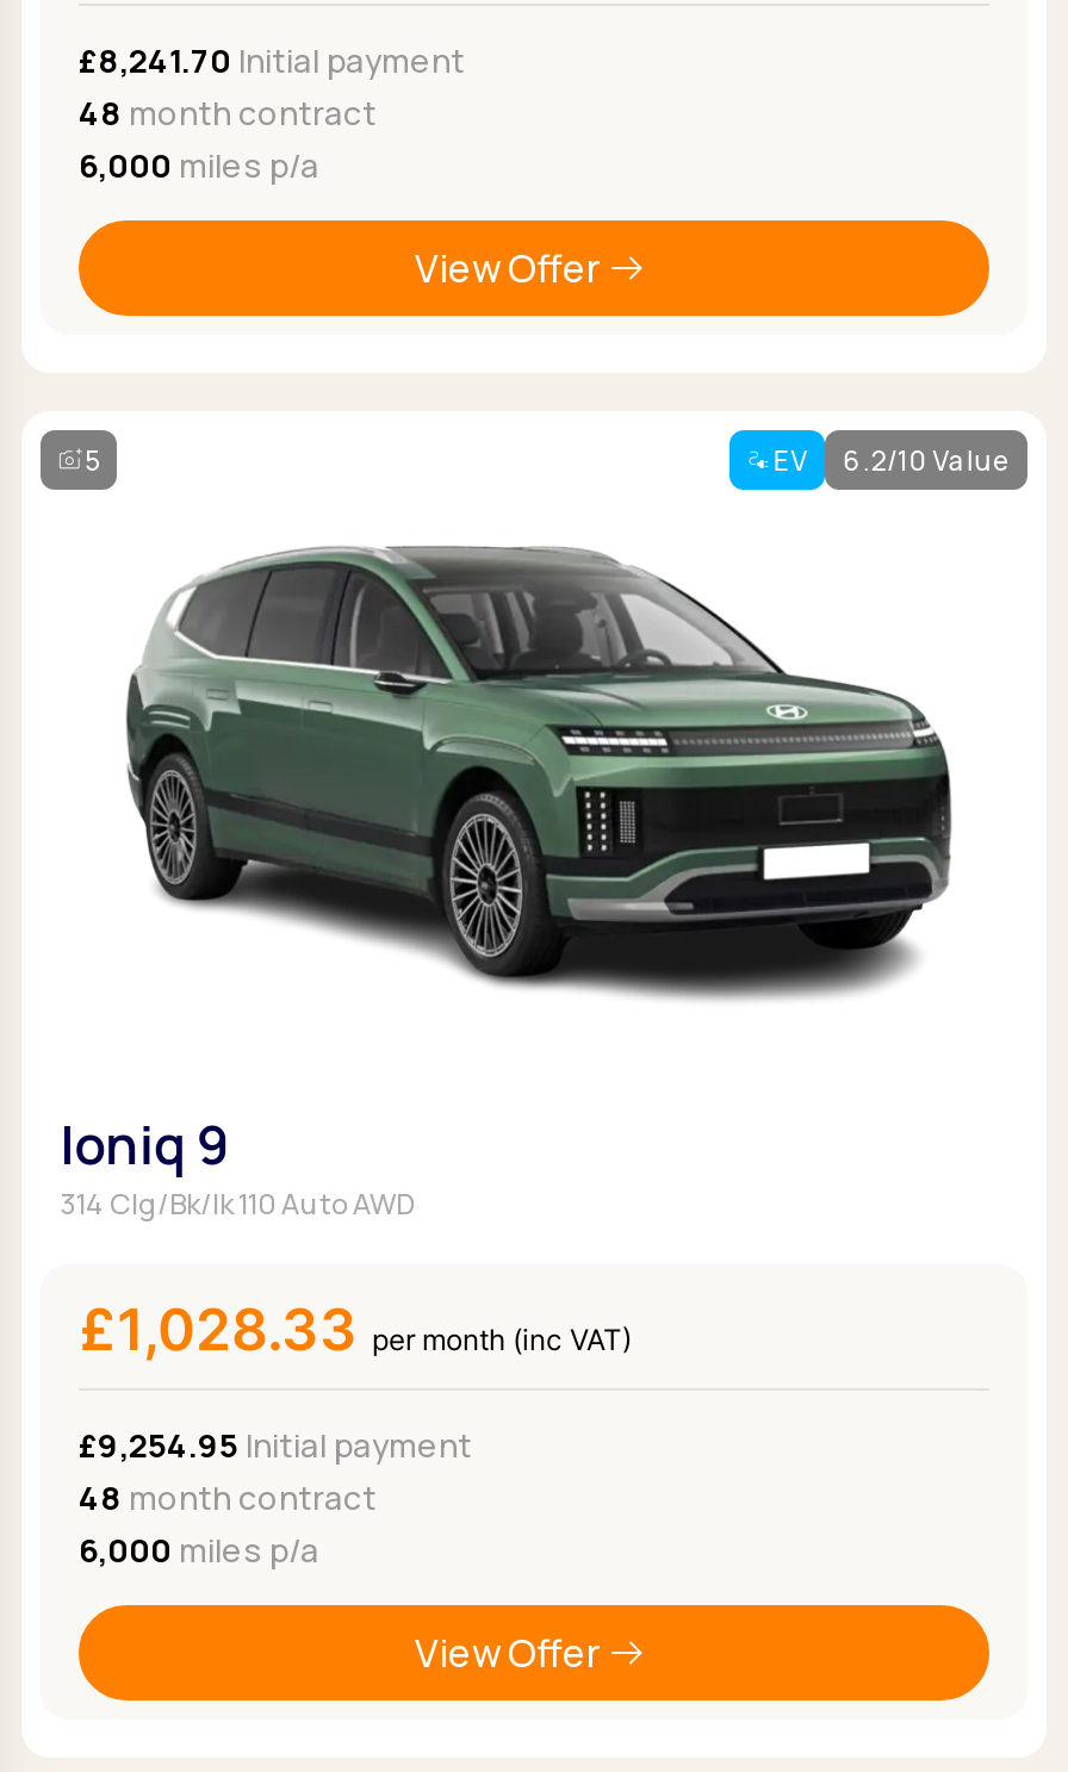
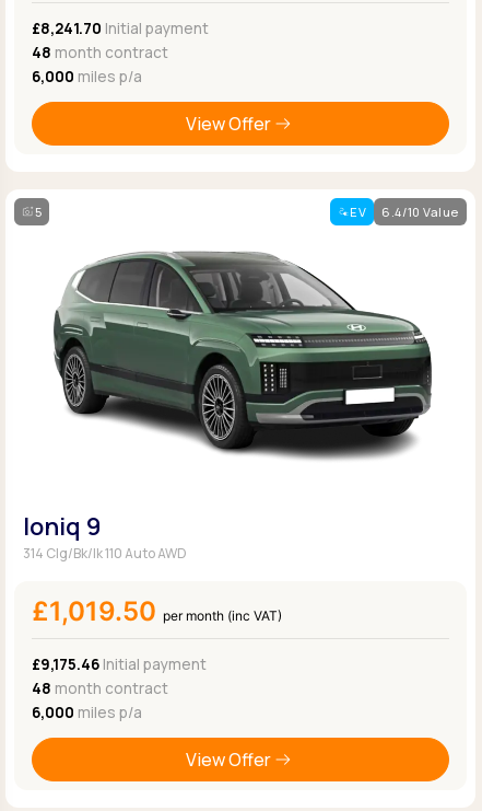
[773,441,1011,477] EV 6.2/10 Value -> [350,203,459,220] EV 6.4/10 Value
[79,1296,632,1365] £1,028.33 per month (inc VAT) -> [32,596,282,627] £1,019.50 per month (inc VAT)
[79,1425,472,1468] £9,254.95 Initial payment -> [32,655,207,675] £9,175.46 Initial payment

